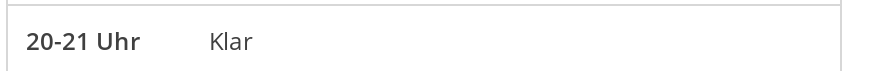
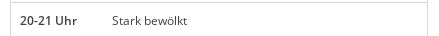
[209,24,253,58] Klar -> [111,12,186,29] Stark bewölkt

